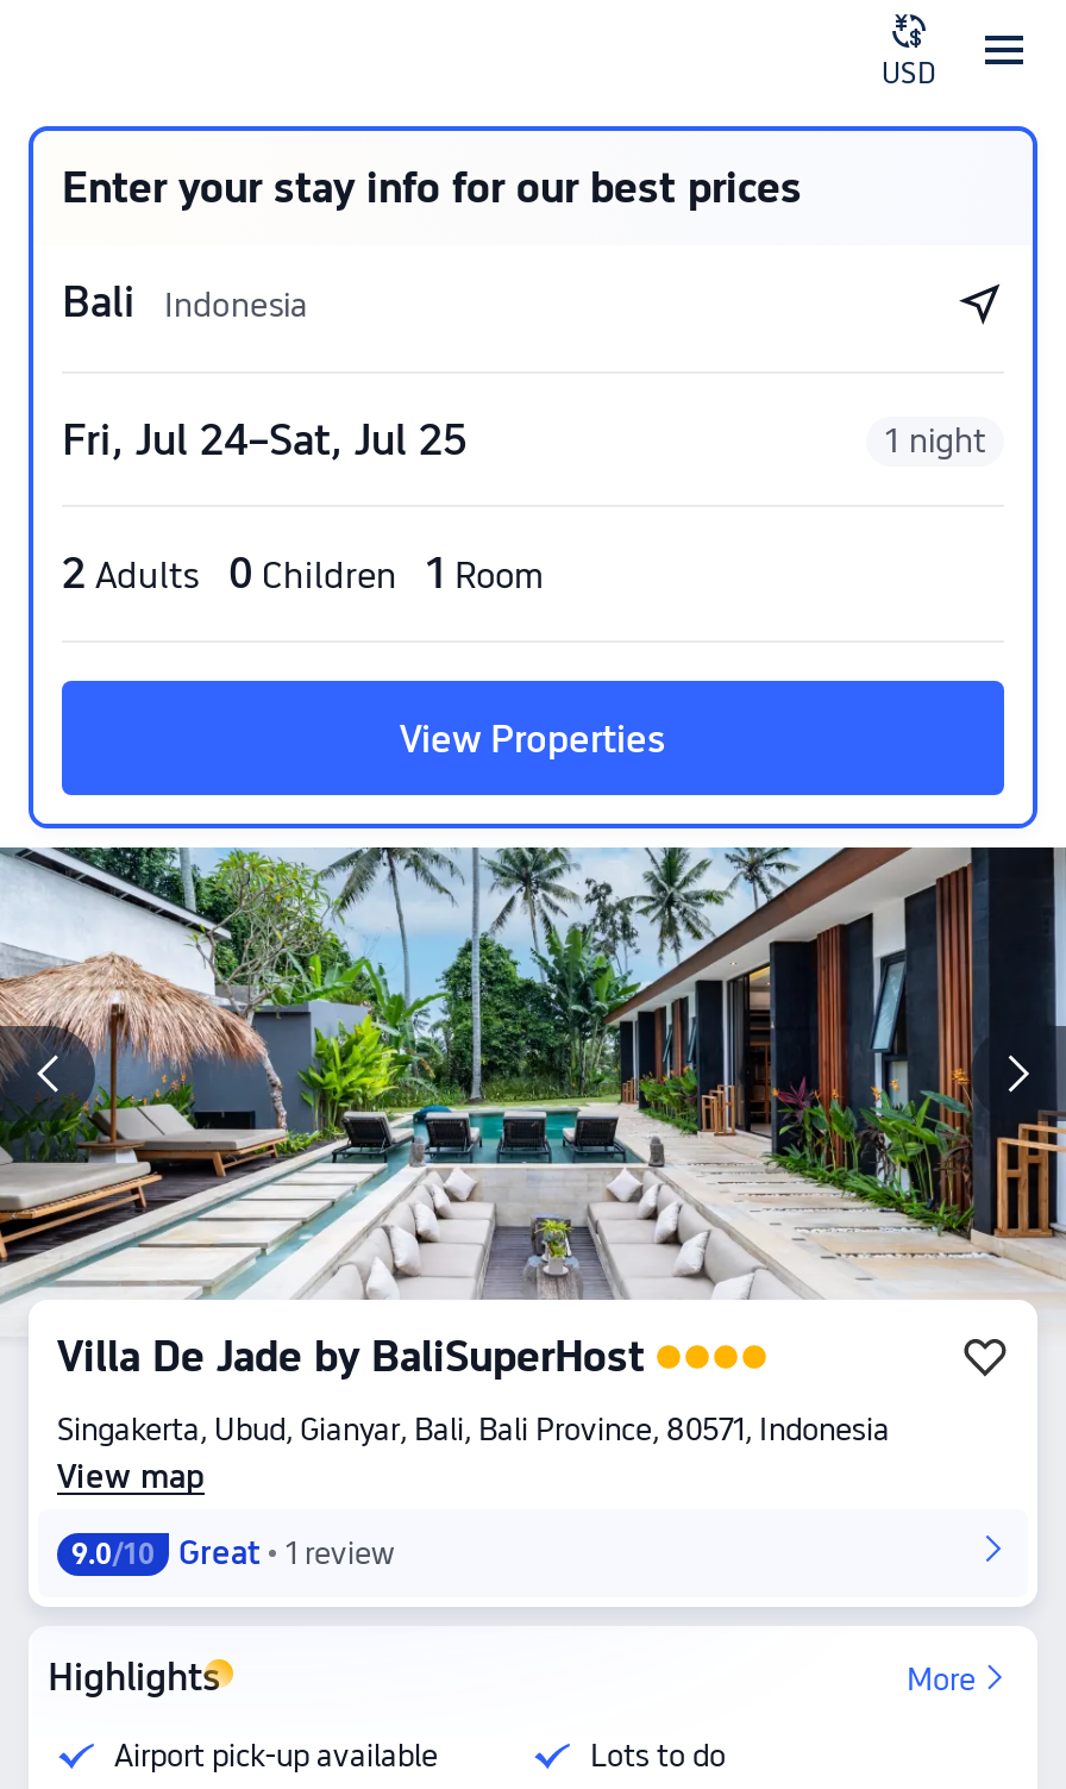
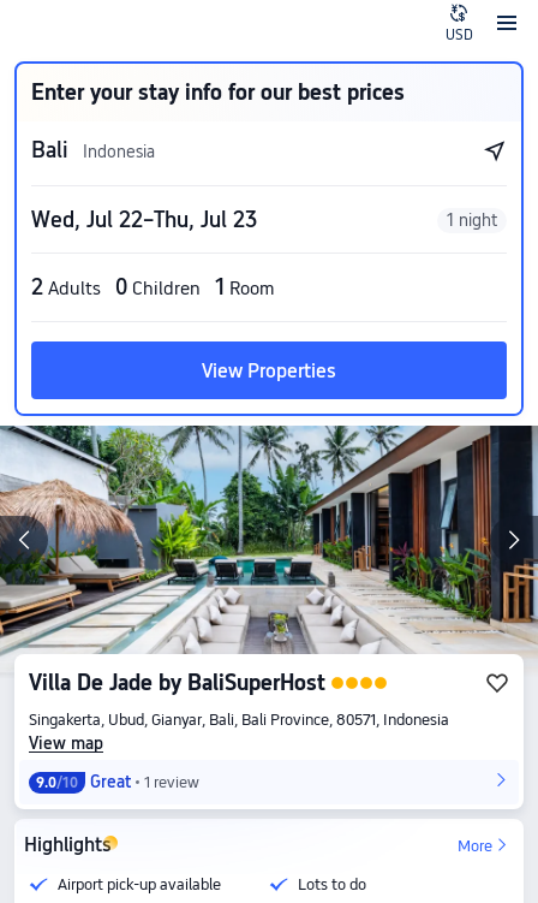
[62,414,466,464] Fri, Jul 24–Sat, Jul 25 -> [31,207,257,232] Wed, Jul 22–Thu, Jul 23

